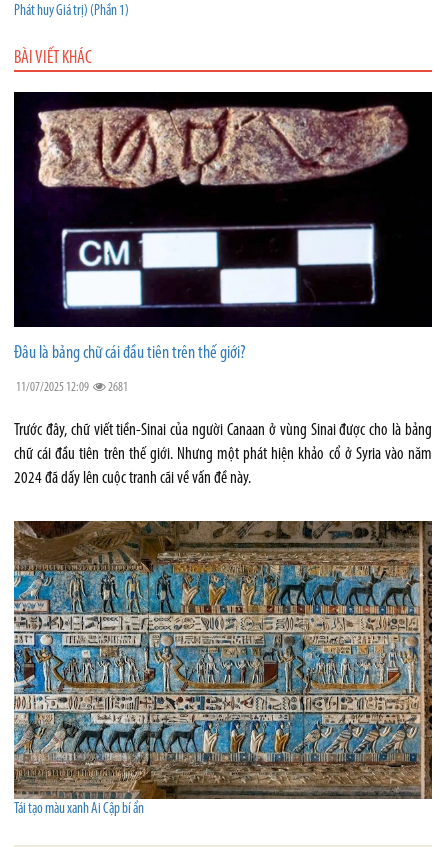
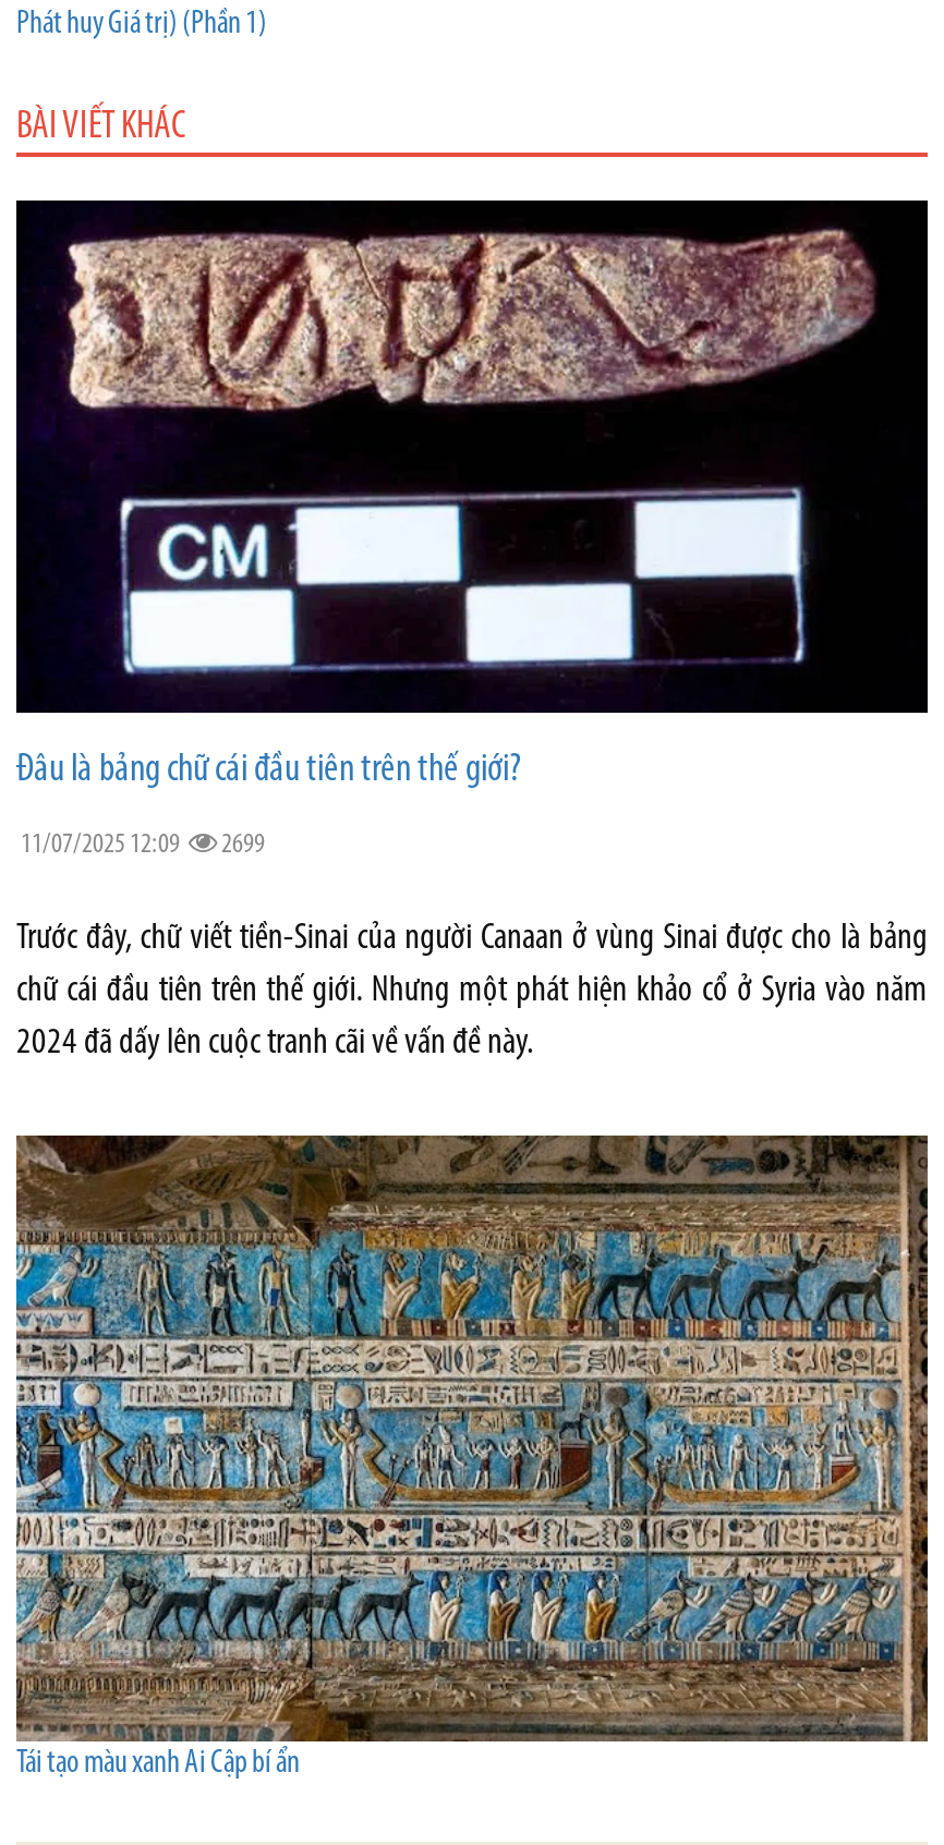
[16,381,128,394] 11/07/2025 12:09 2681 -> [21,830,265,858] 11/07/2025 12:09 2699

